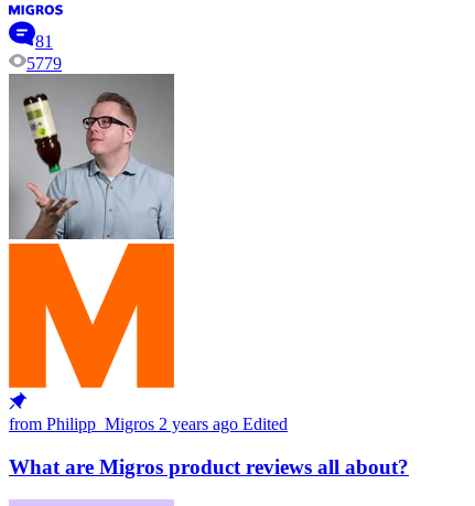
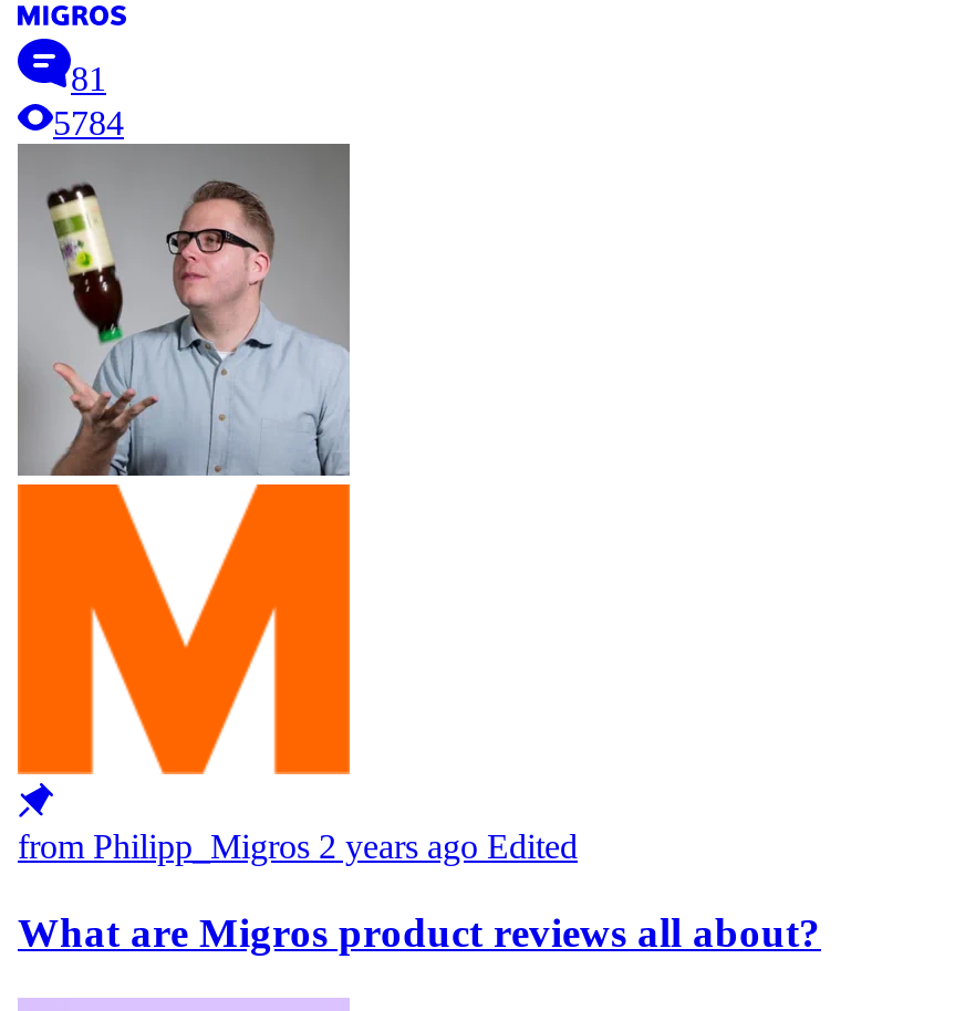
[26,54,62,73] 5779 -> [53,104,124,141] 5784

